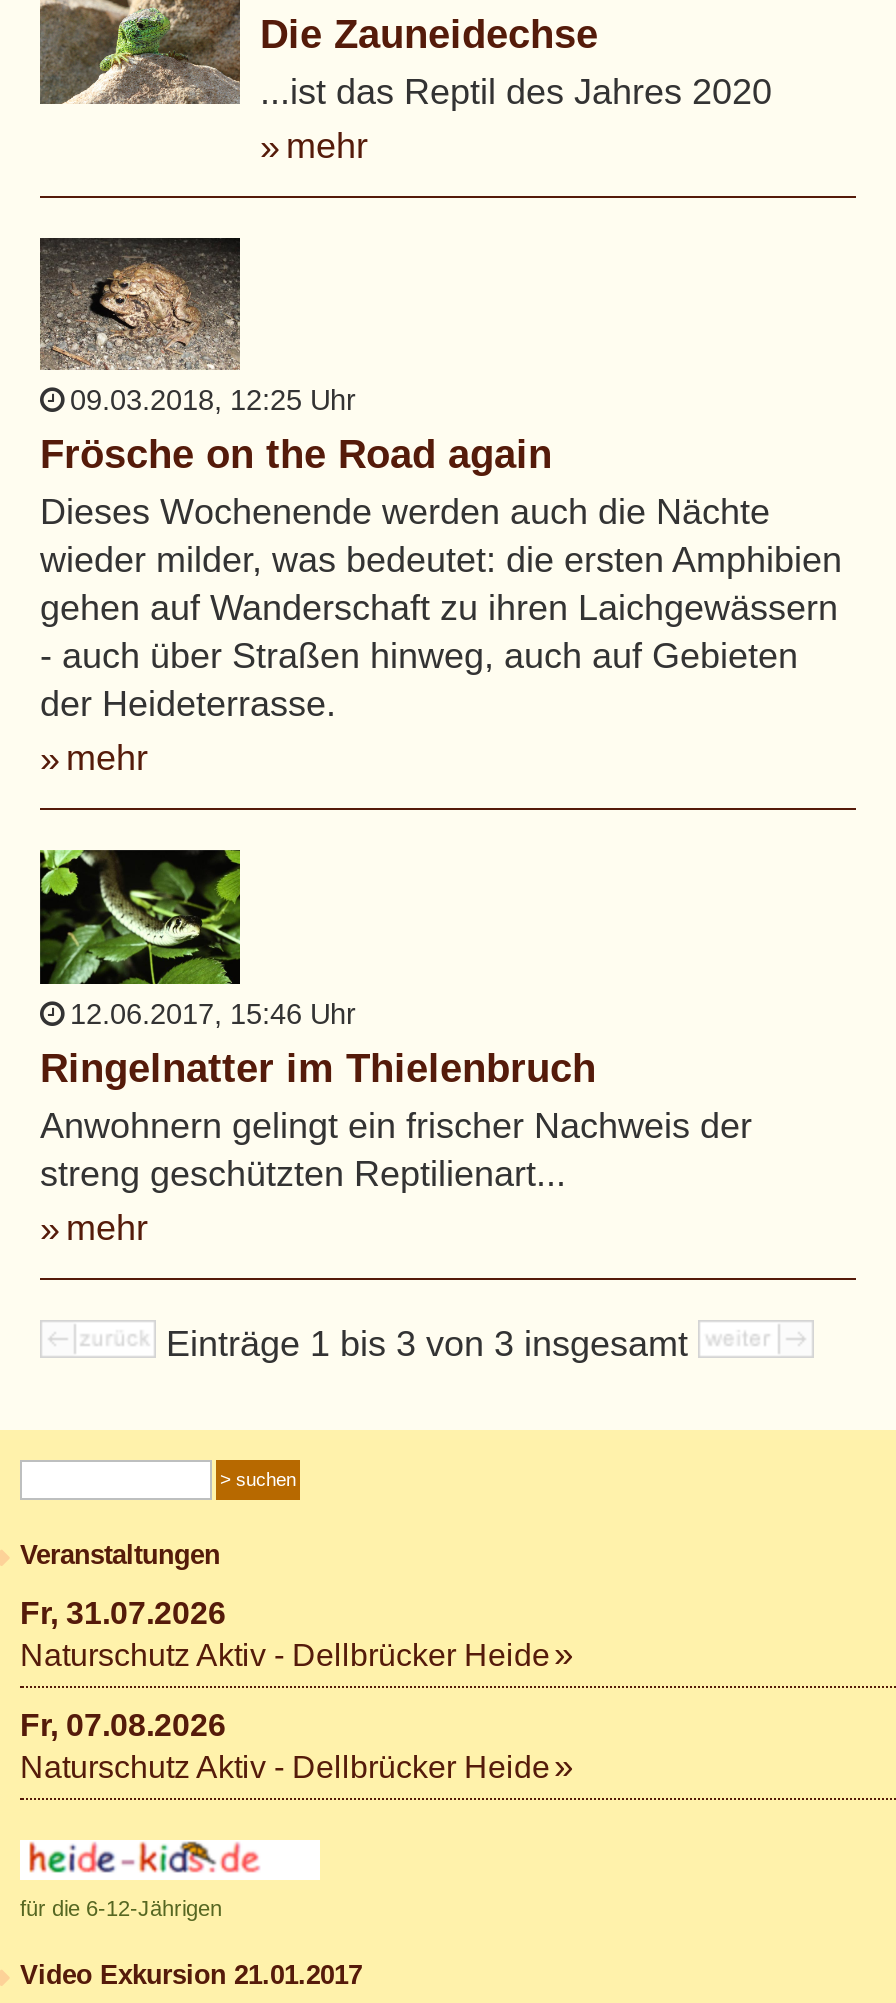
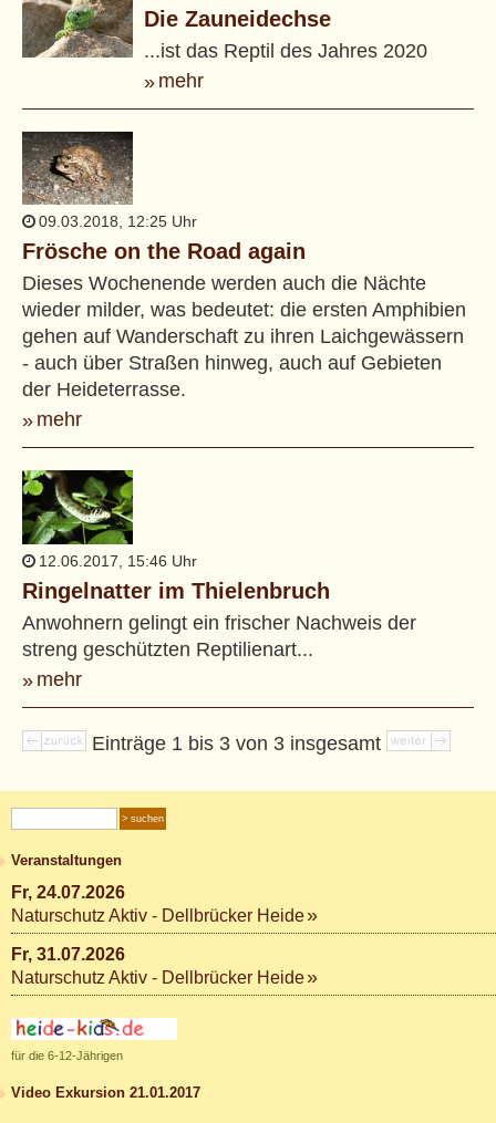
[20,1595,226,1629] Fr, 31.07.2026 -> [11,883,125,901] Fr, 24.07.2026
[20,1707,226,1741] Fr, 07.08.2026 -> [11,945,125,963] Fr, 31.07.2026

